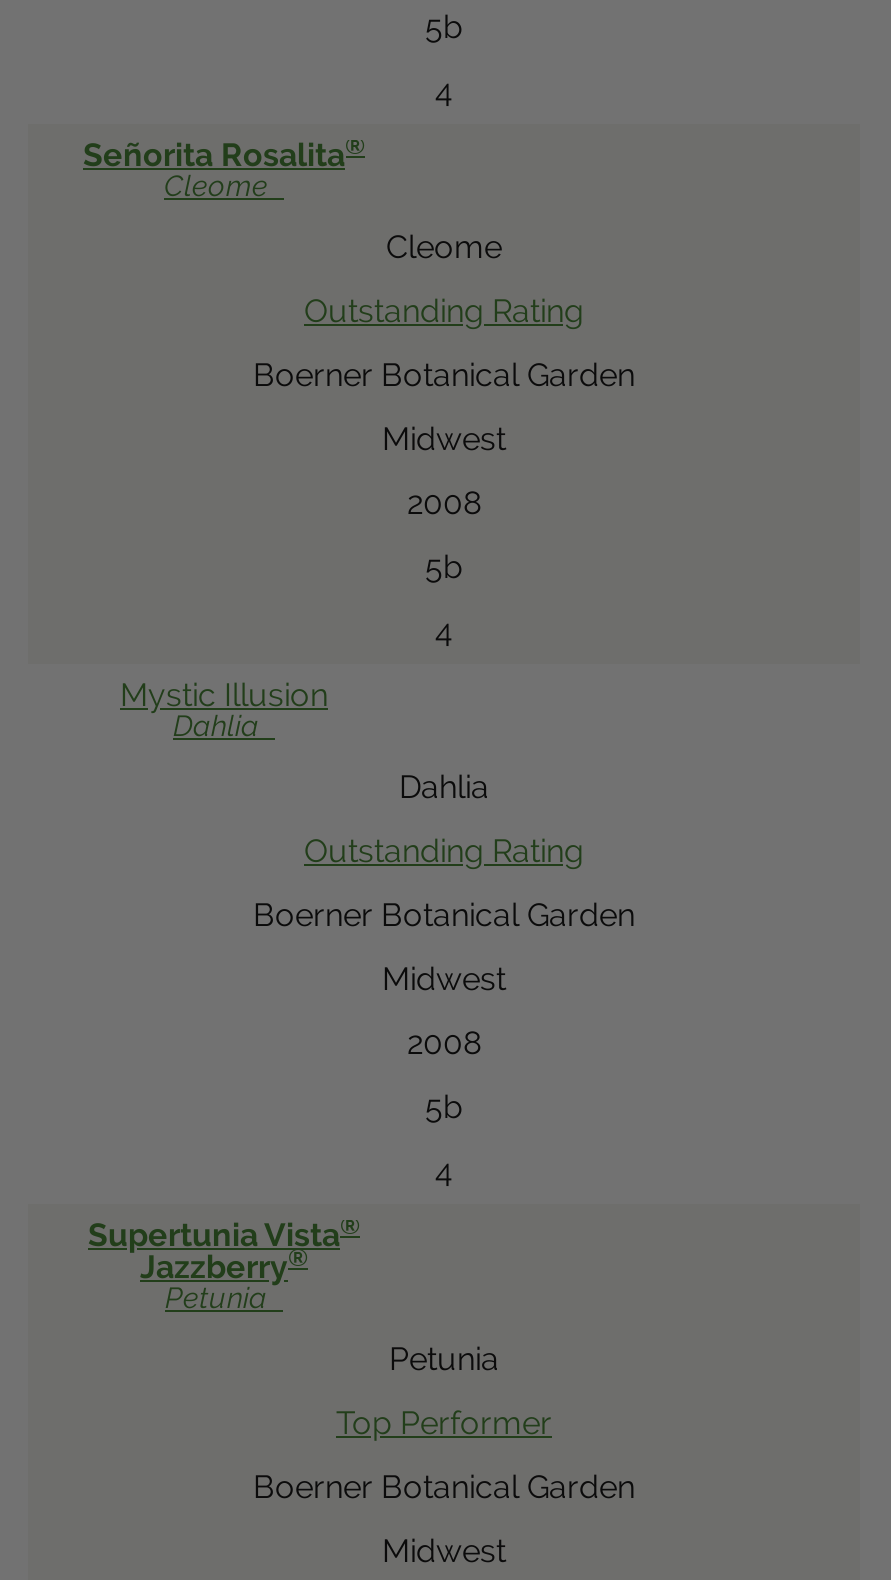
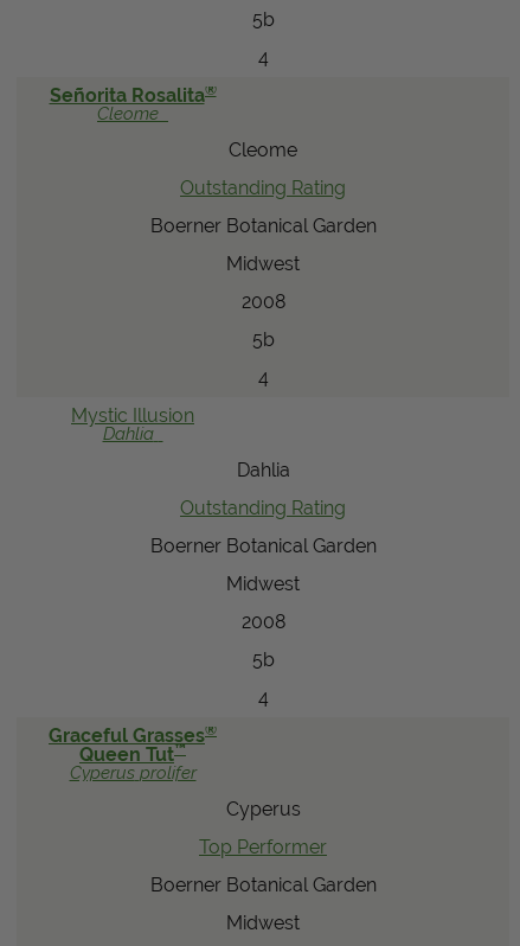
[88,1213,360,1315] Supertunia Vista® | Jazzberry® | Petunia -> [49,722,217,783] Graceful Grasses® | Queen Tut™ | Cyperus prolifer
[389,1341,499,1379] Petunia -> [226,798,300,821] Cyperus

